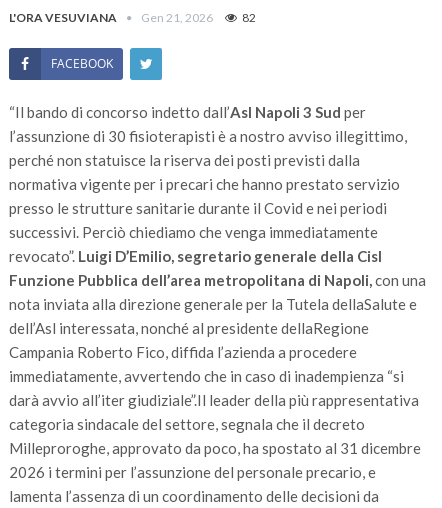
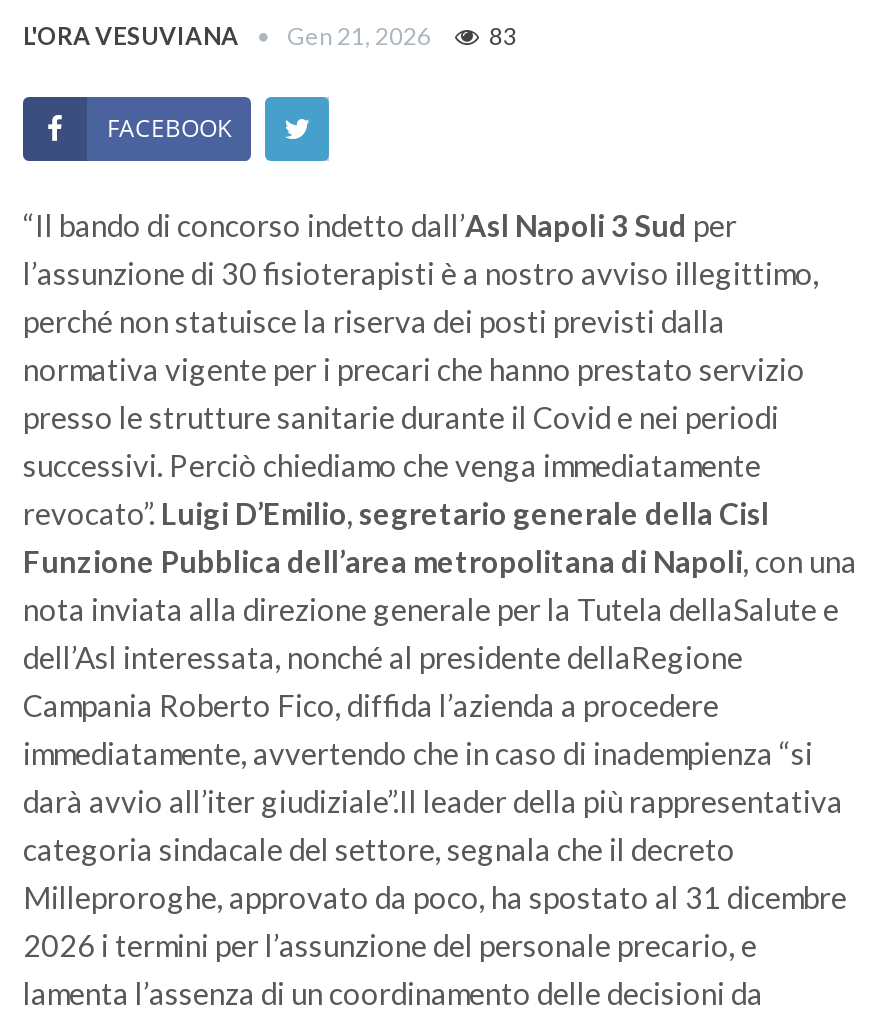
[9,10,256,25] L'ORA VESUVIANA Gen 21, 2026 82 -> [23,20,517,50] L'ORA VESUVIANA Gen 21, 2026 83

